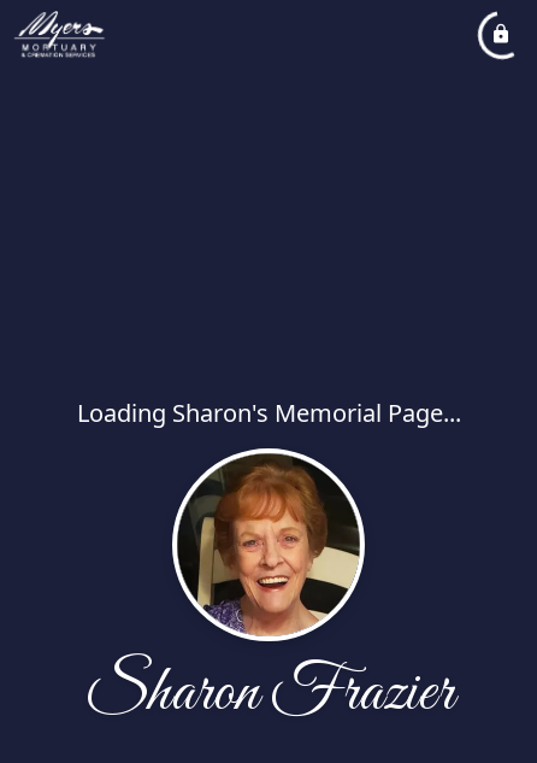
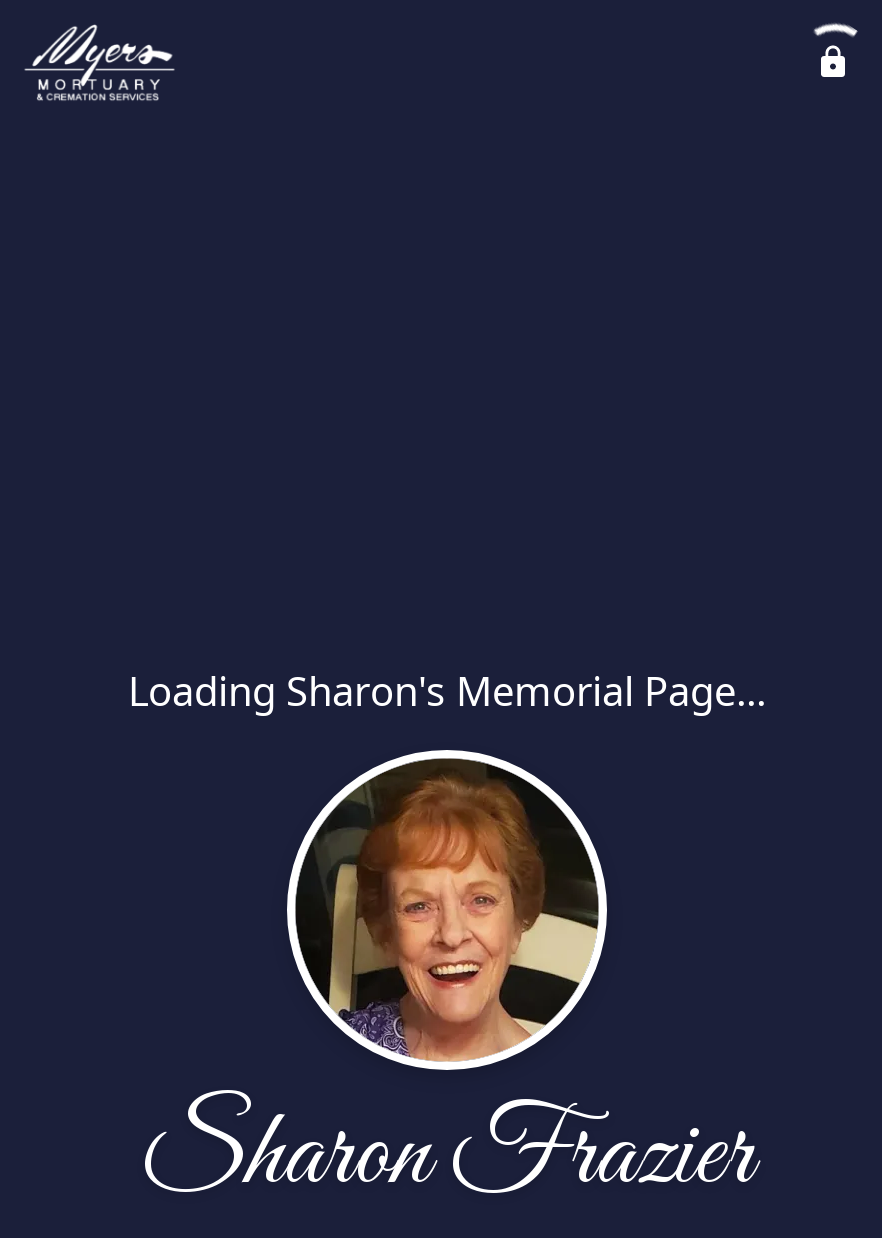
[477,11,515,60] [image] -> [795,22,859,104] [image]

